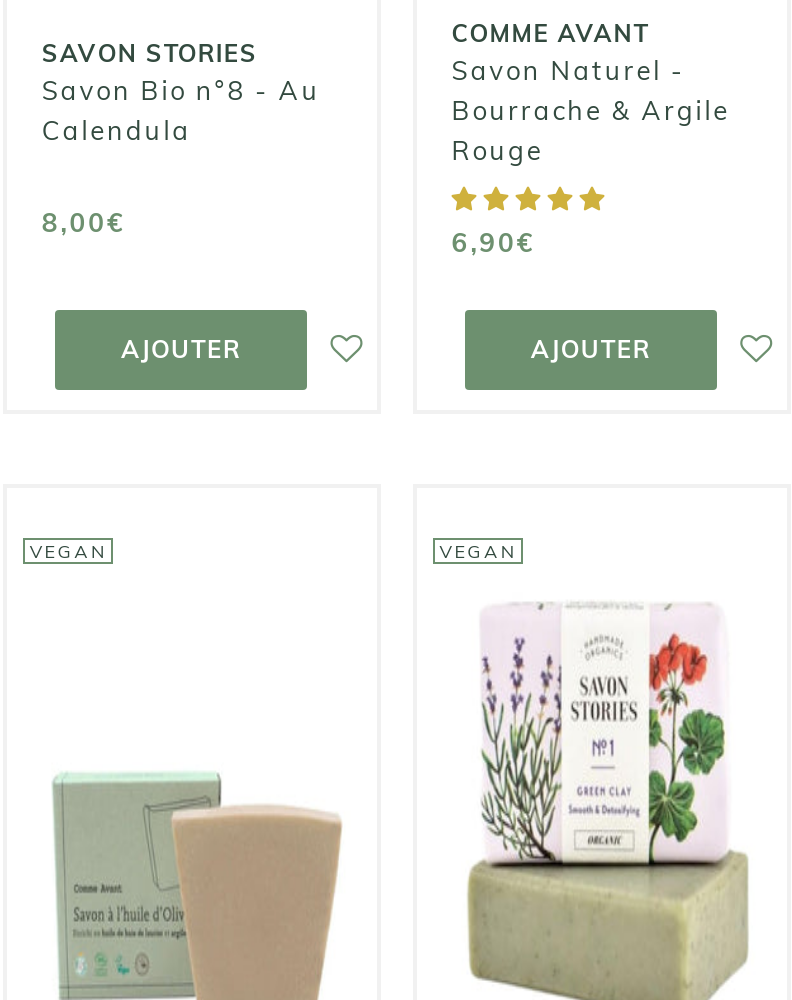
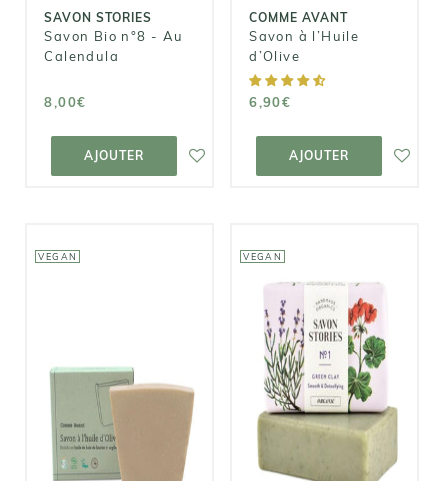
[452,54,730,166] Savon Naturel - | Bourrache & Argile | Rouge -> [249,28,359,64] Savon à l’Huile | d’Olive

